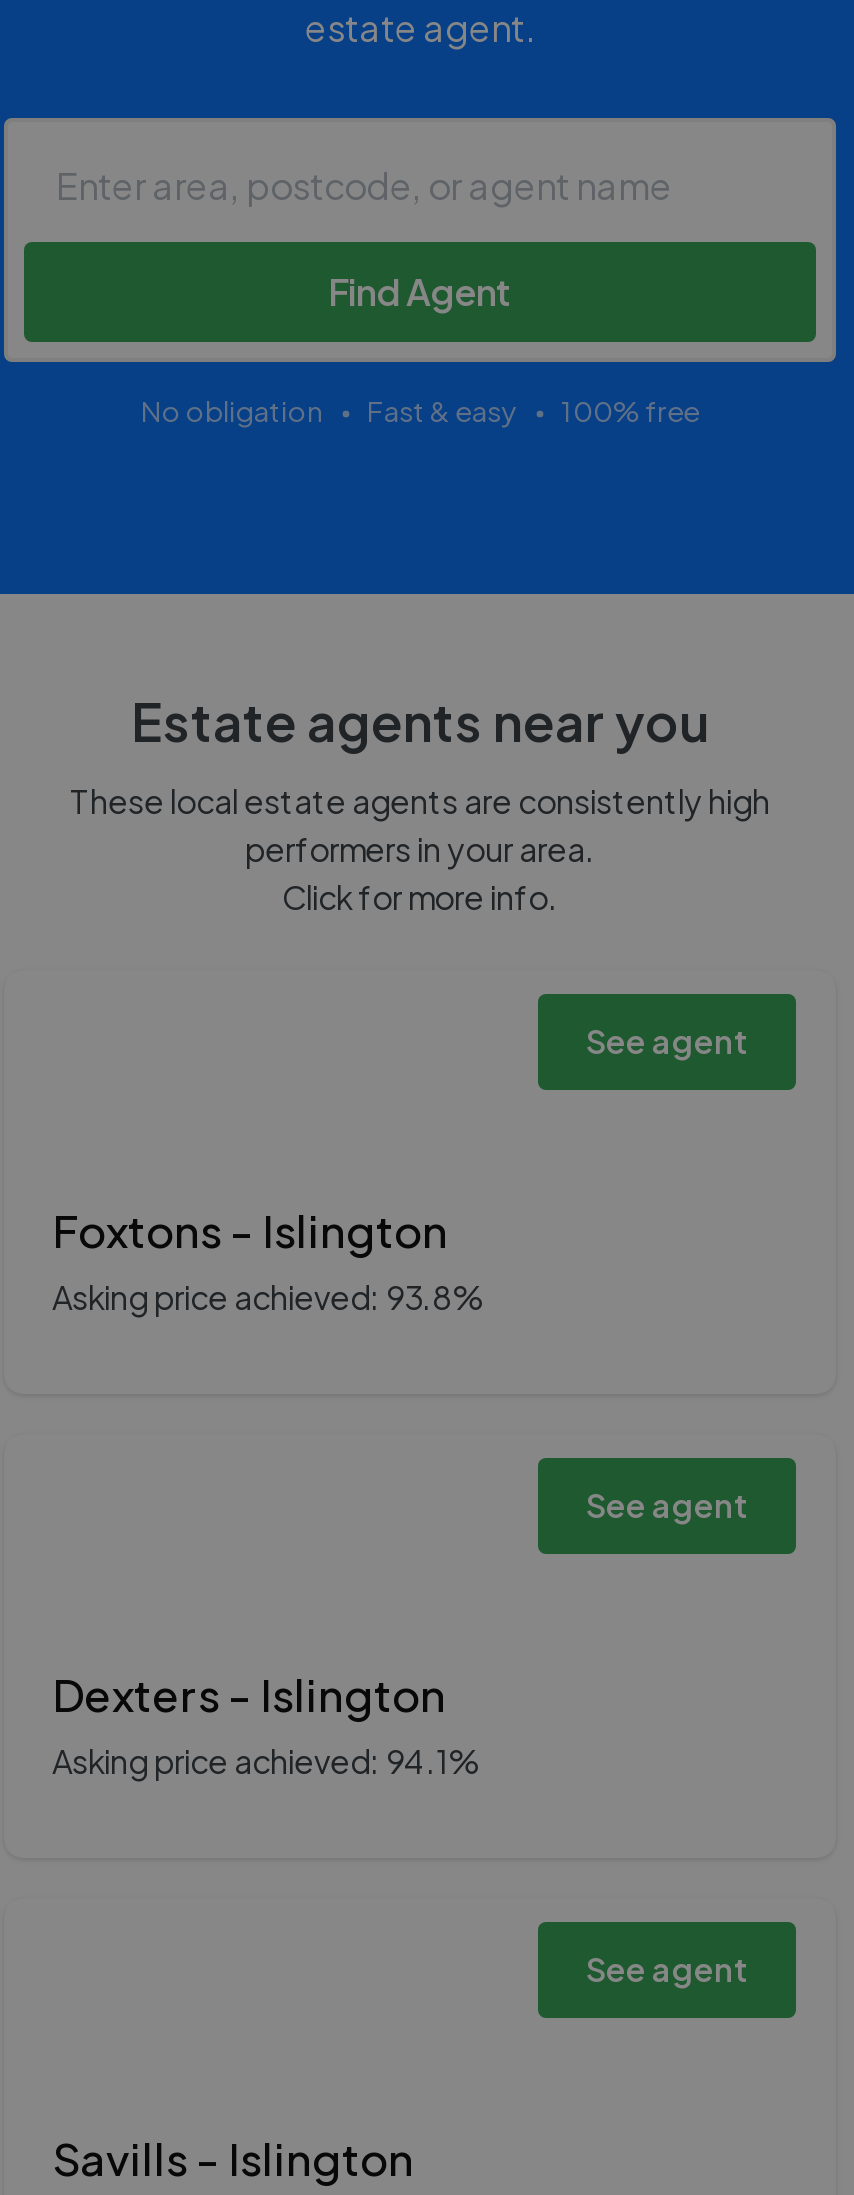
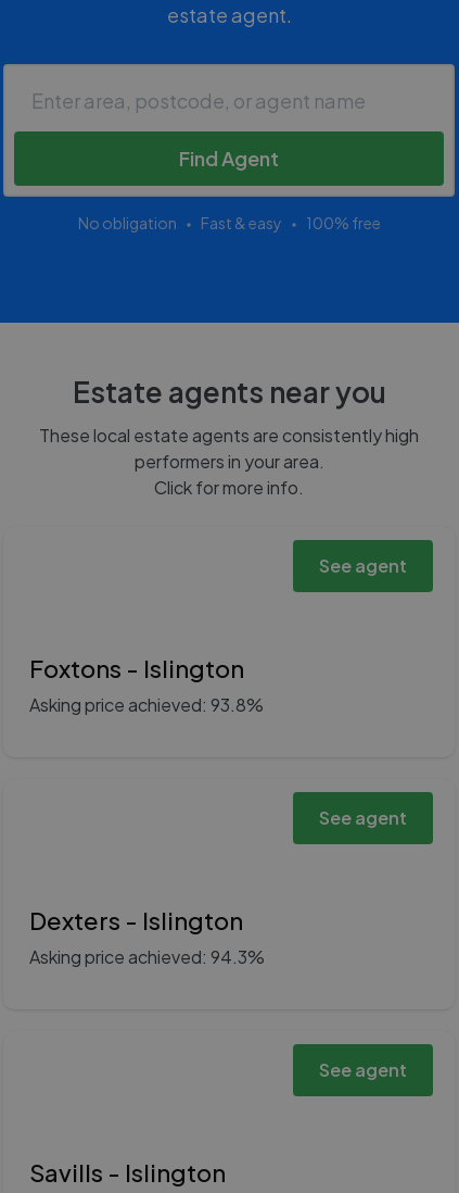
[52,1740,480,1782] Asking price achieved: 94.1% -> [29,945,265,968] Asking price achieved: 94.3%

